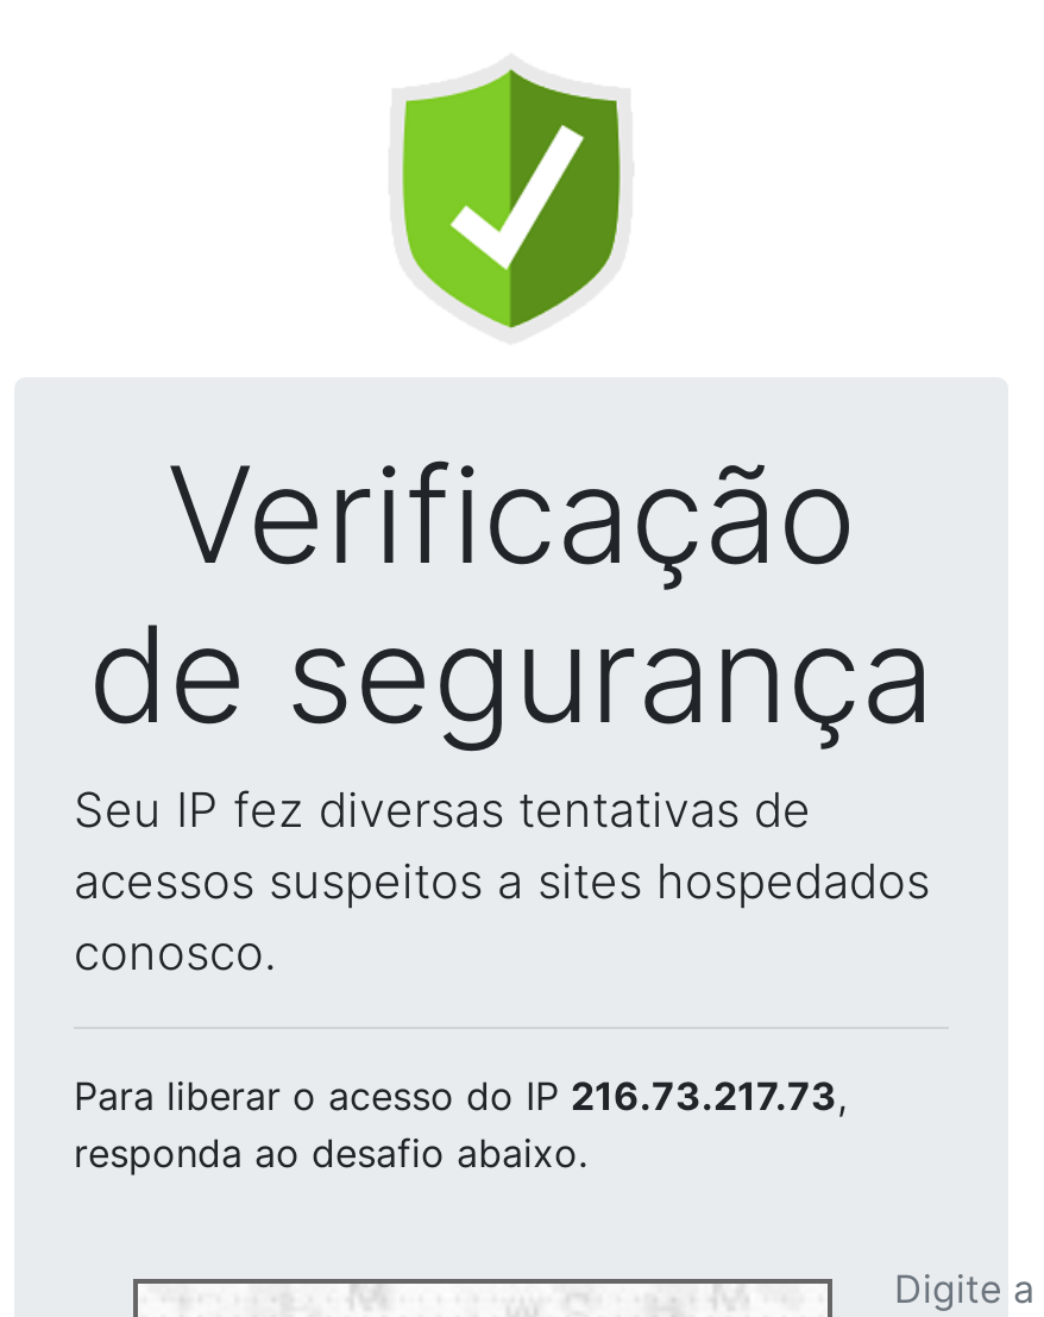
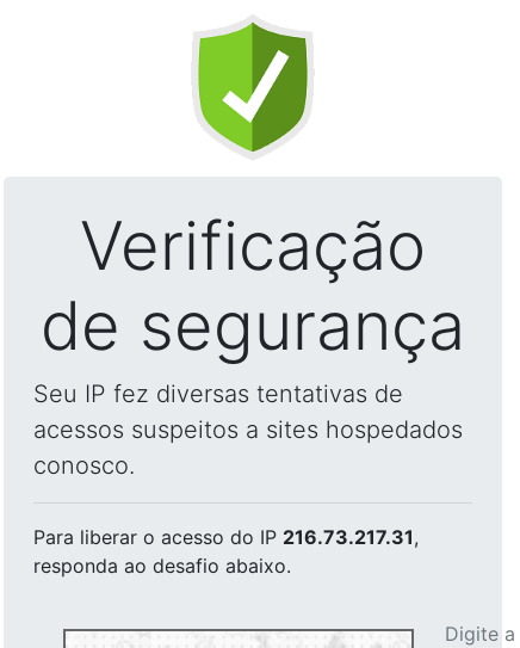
[74,1072,847,1120] Para liberar o acesso do IP 216.73.217.73, -> [33,525,419,549] Para liberar o acesso do IP 216.73.217.31,

